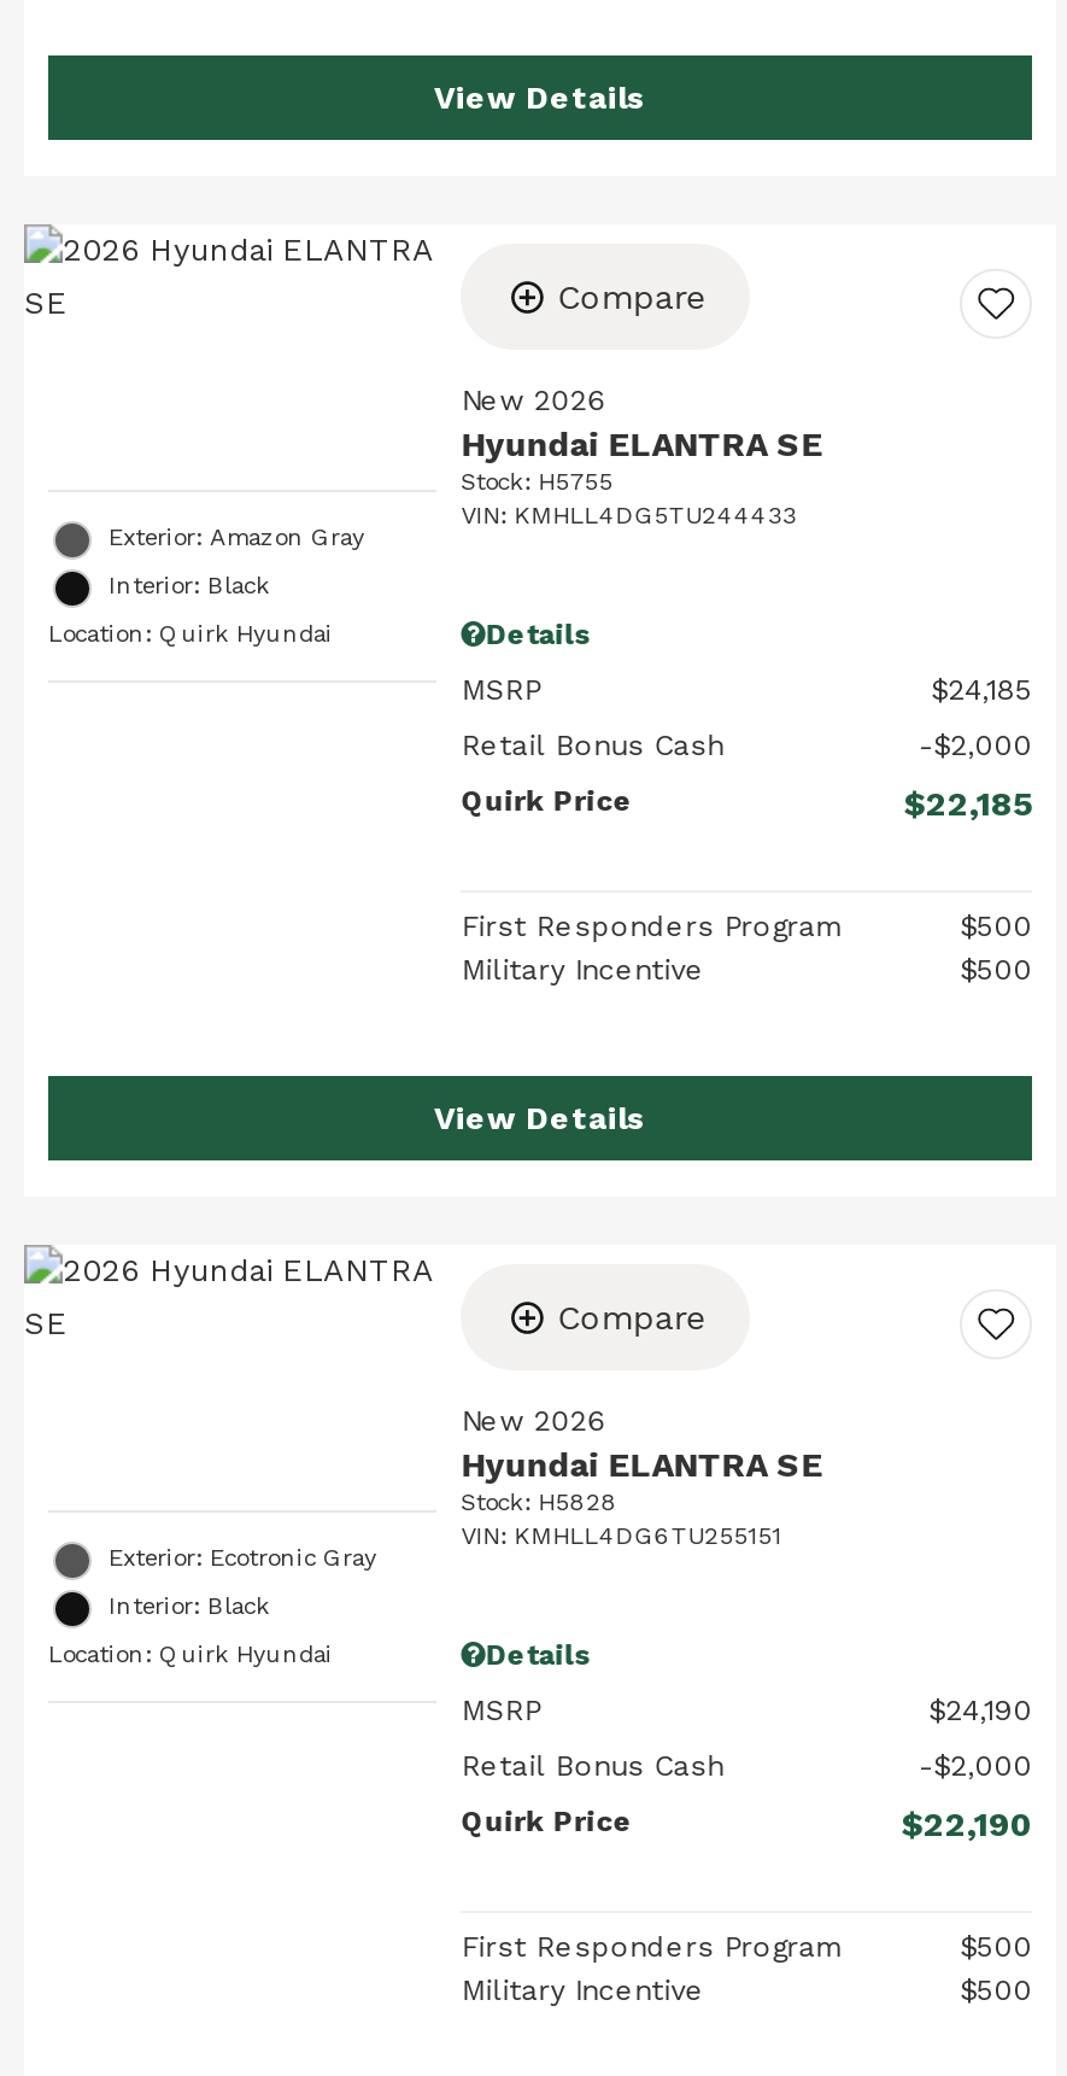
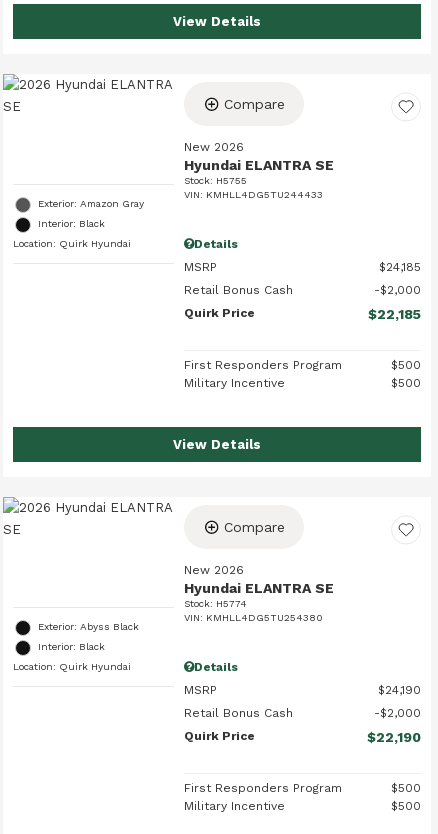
[461,1489,618,1515] Stock: H5828 -> [184,598,247,609] Stock: H5774
[461,1522,782,1549] VIN: KMHLL4DG6TU255151 -> [184,612,323,623] VIN: KMHLL4DG5TU254380
[109,1544,376,1571] Exterior: Ecotronic Gray -> [38,621,139,632] Exterior: Abyss Black

